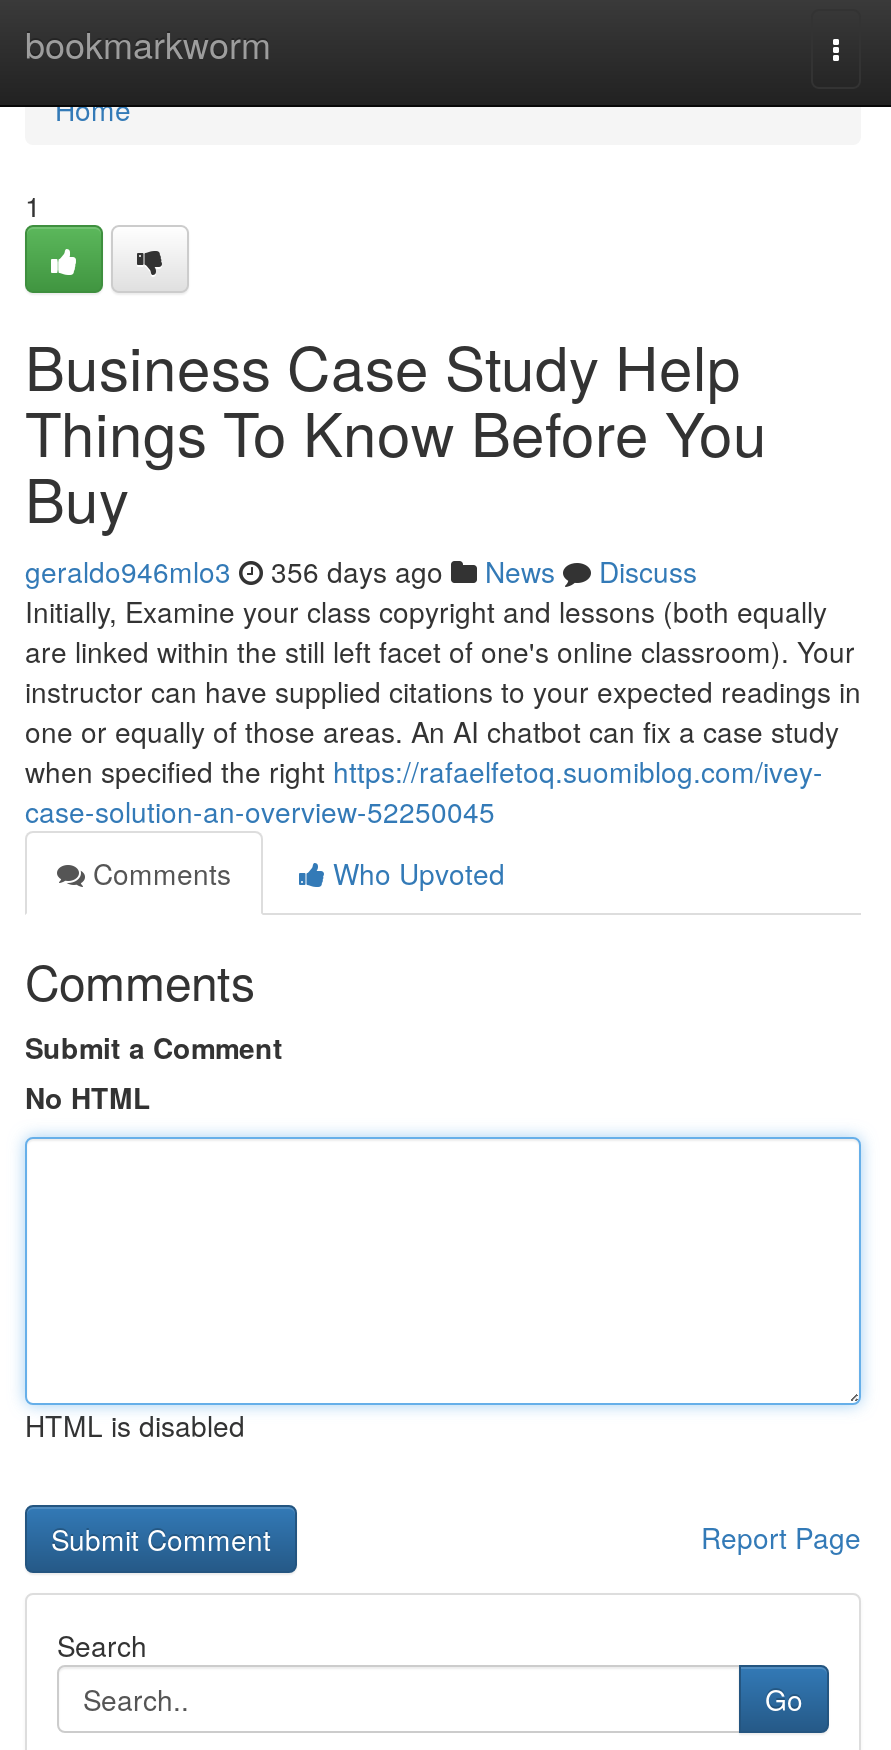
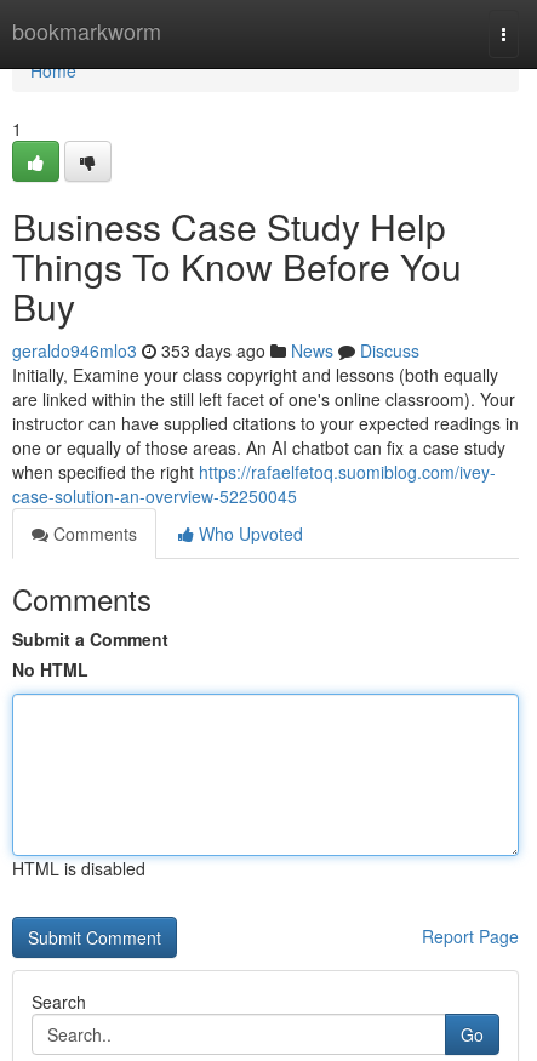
[25,551,697,591] geraldo946mlo3 356 days ago News Discuss -> [12,338,419,363] geraldo946mlo3 353 days ago News Discuss

